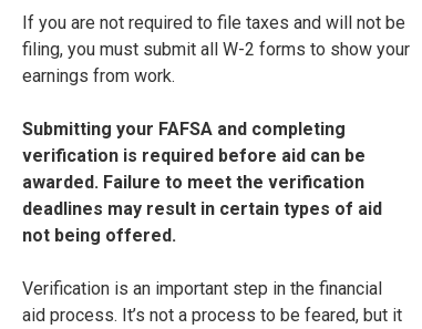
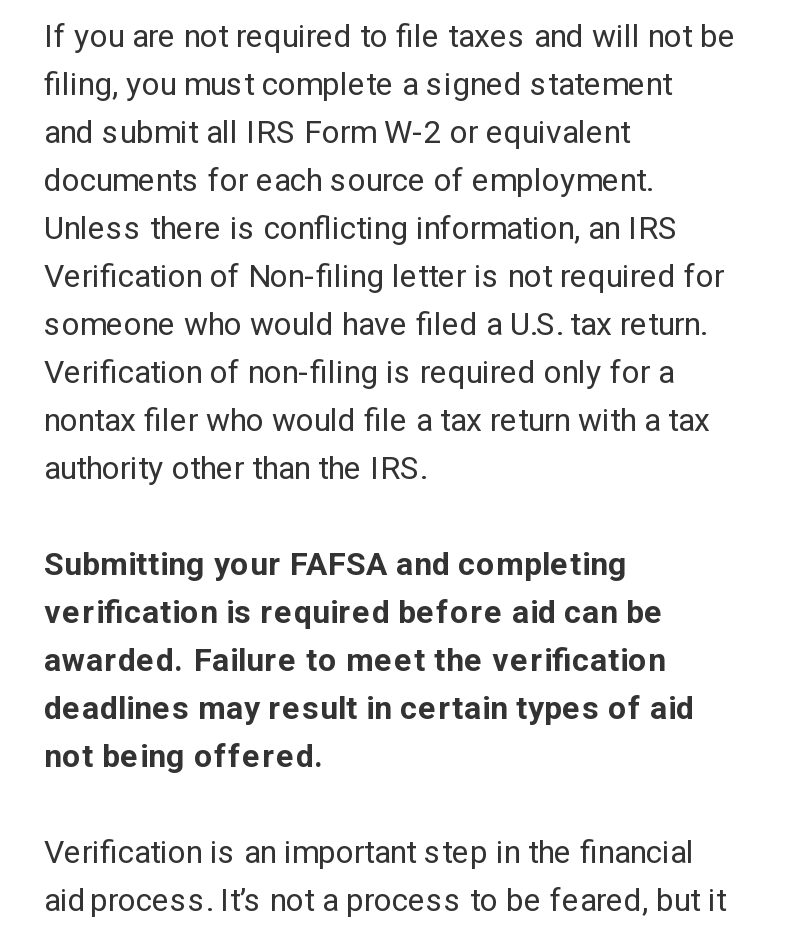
[22,39,410,86] filing, you must submit all W-2 forms to show your | earnings from work. -> [44,65,724,487] filing, you must complete a signed statement | and submit all IRS Form W-2 or equivalent | documents for each source of employment. | Unless there is conflicting information, an IRS | Verification of Non-filing letter is not required for | someone who would have filed a U.S. tax return. | Verification of non-filing is required only for a | nontax filer who would file a tax return with a tax | authority other than the IRS.

